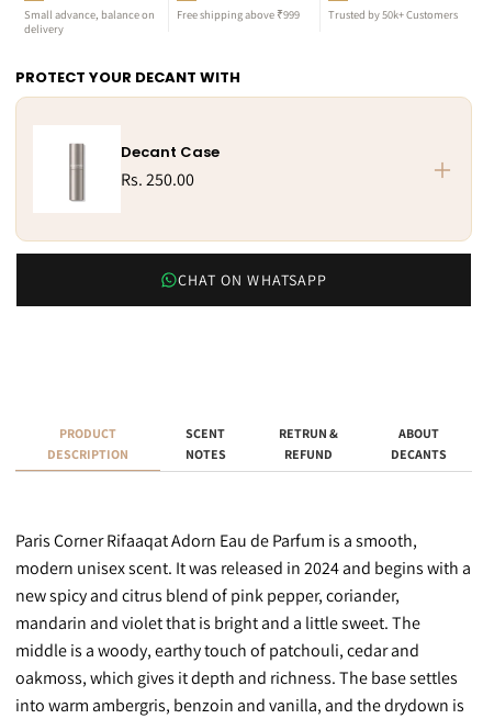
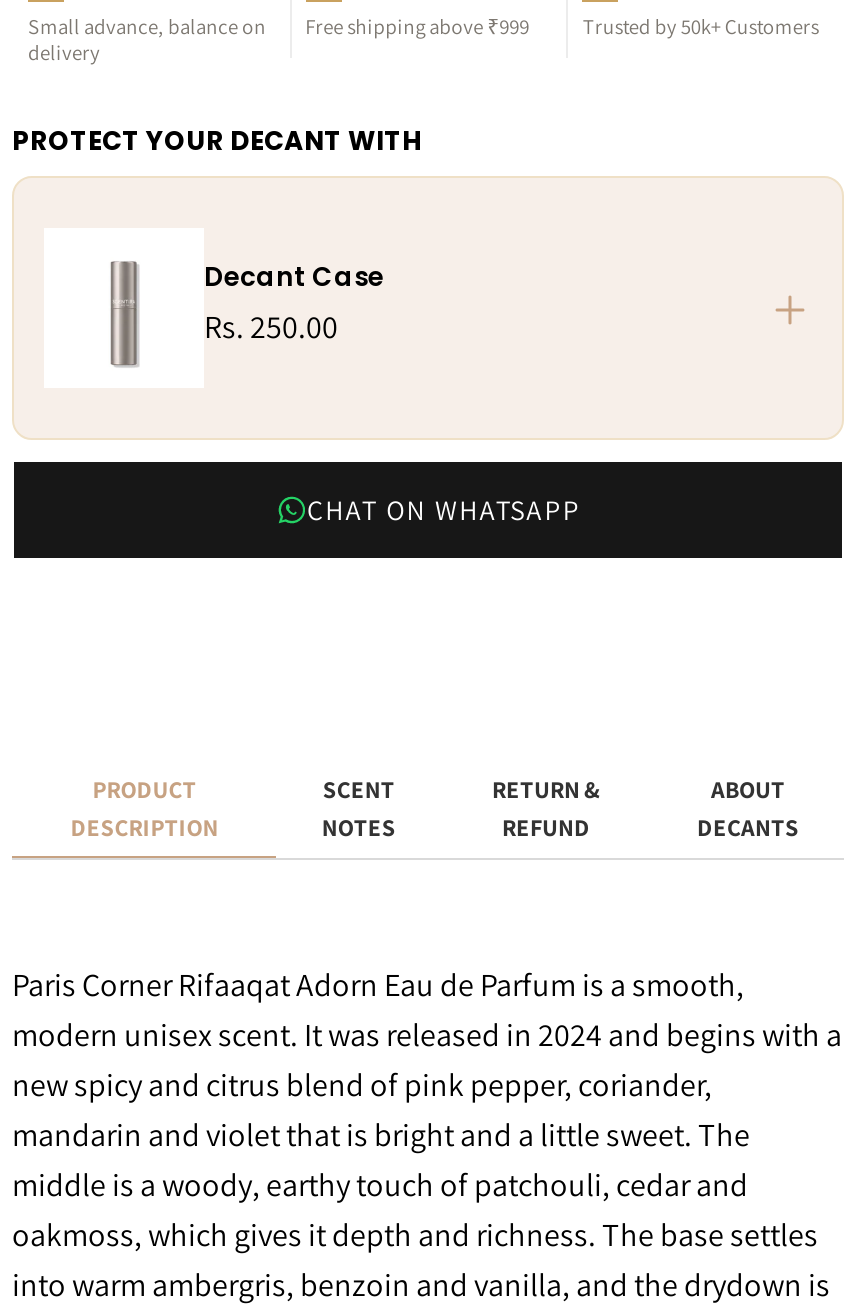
[279,424,338,441] RETRUN & -> [492,773,600,803] RETURN &

